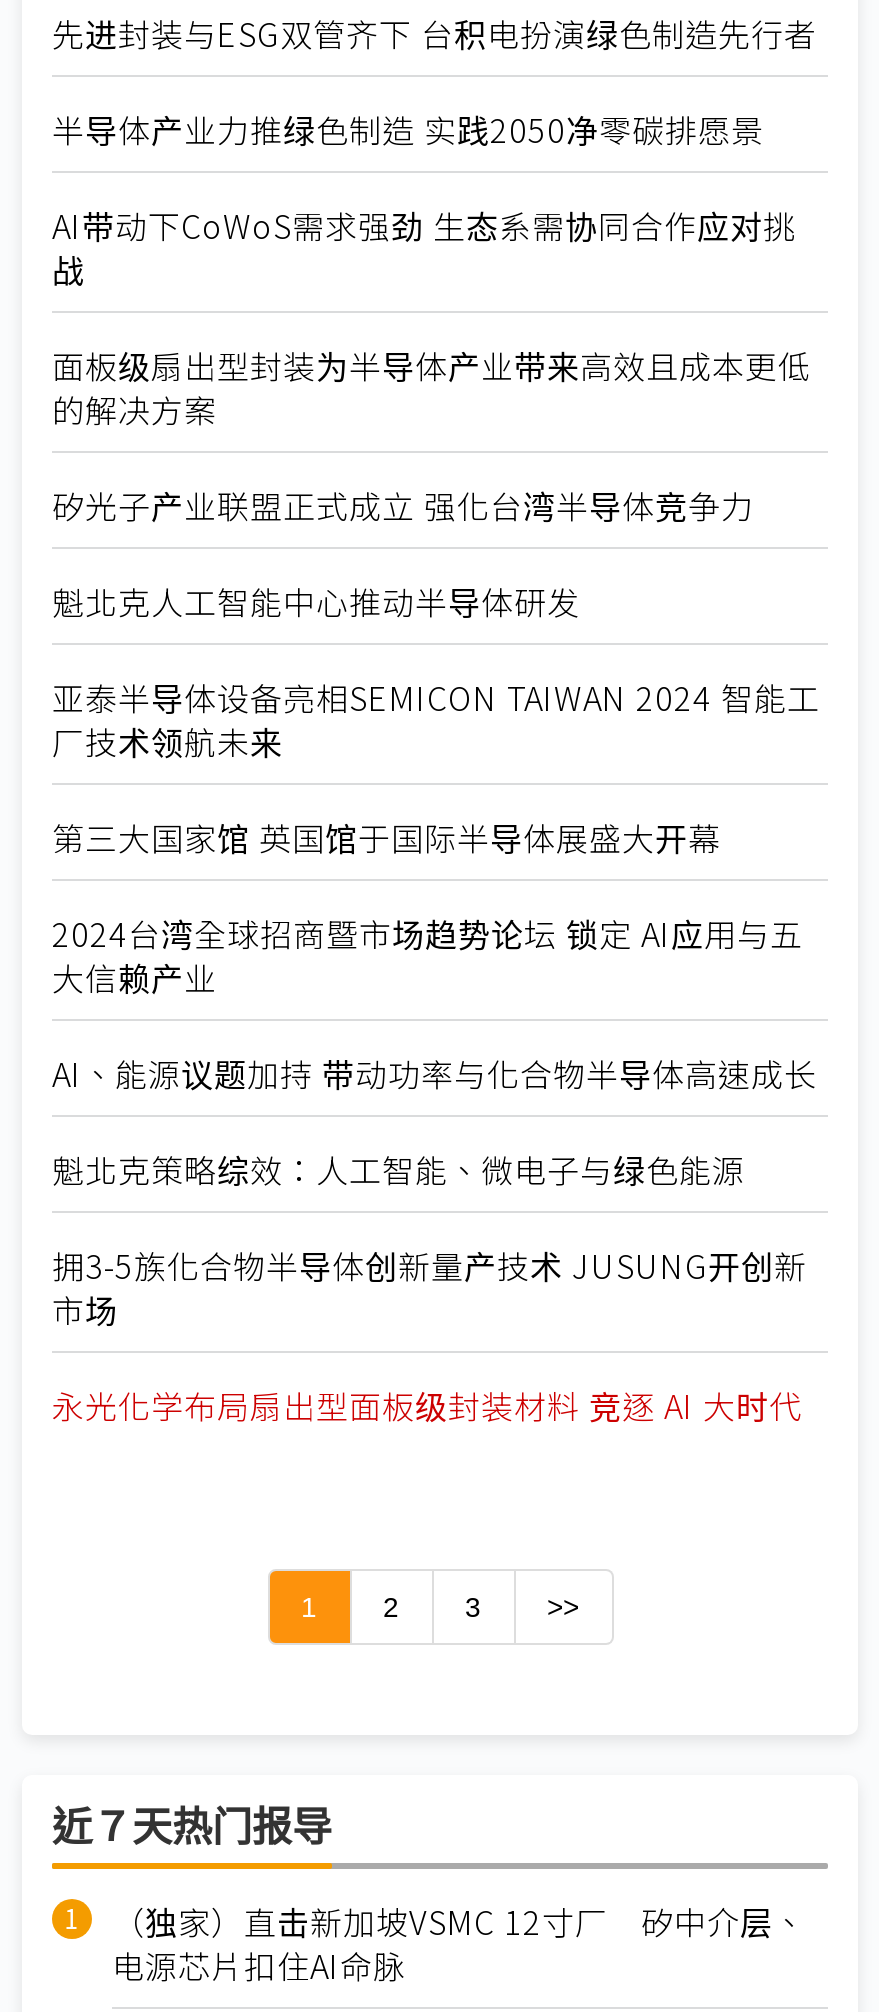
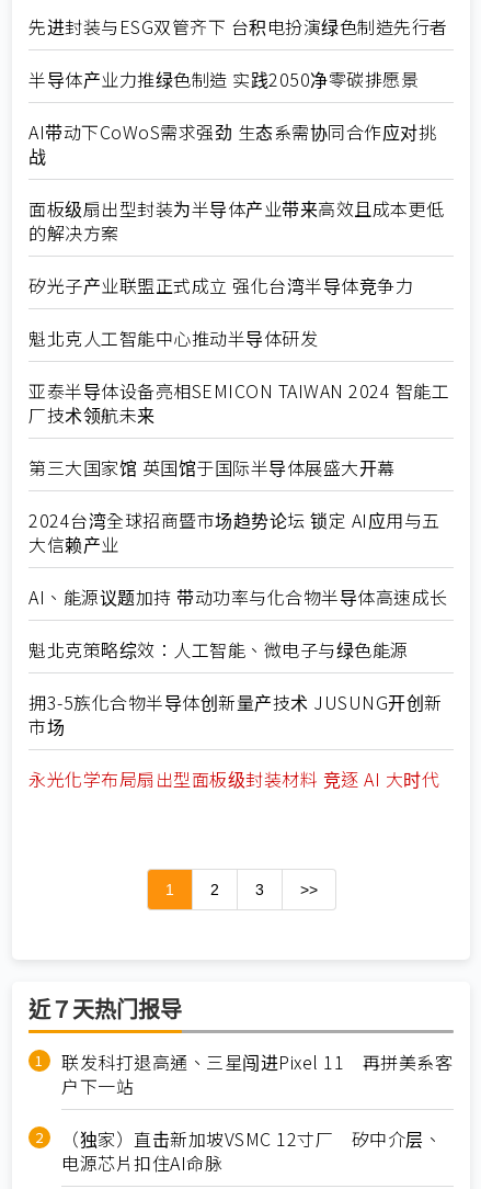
none -> [61,1048,453,1099] 联发科打退高通、三星闯进Pixel 11 再拼美系客 | 户下一站

